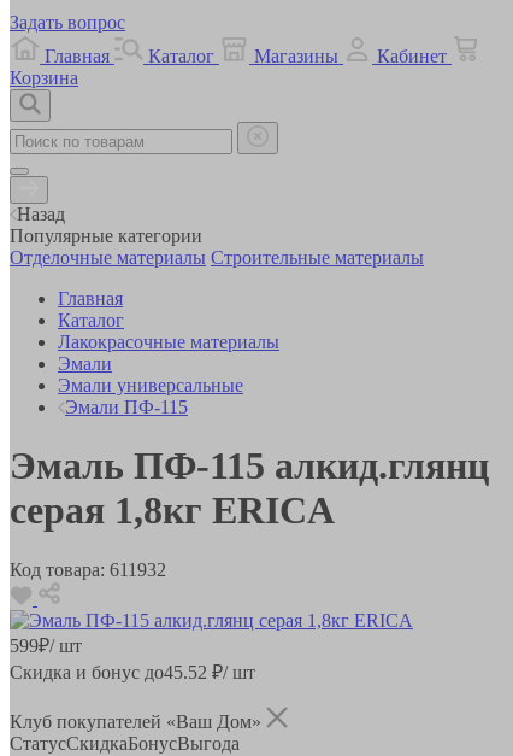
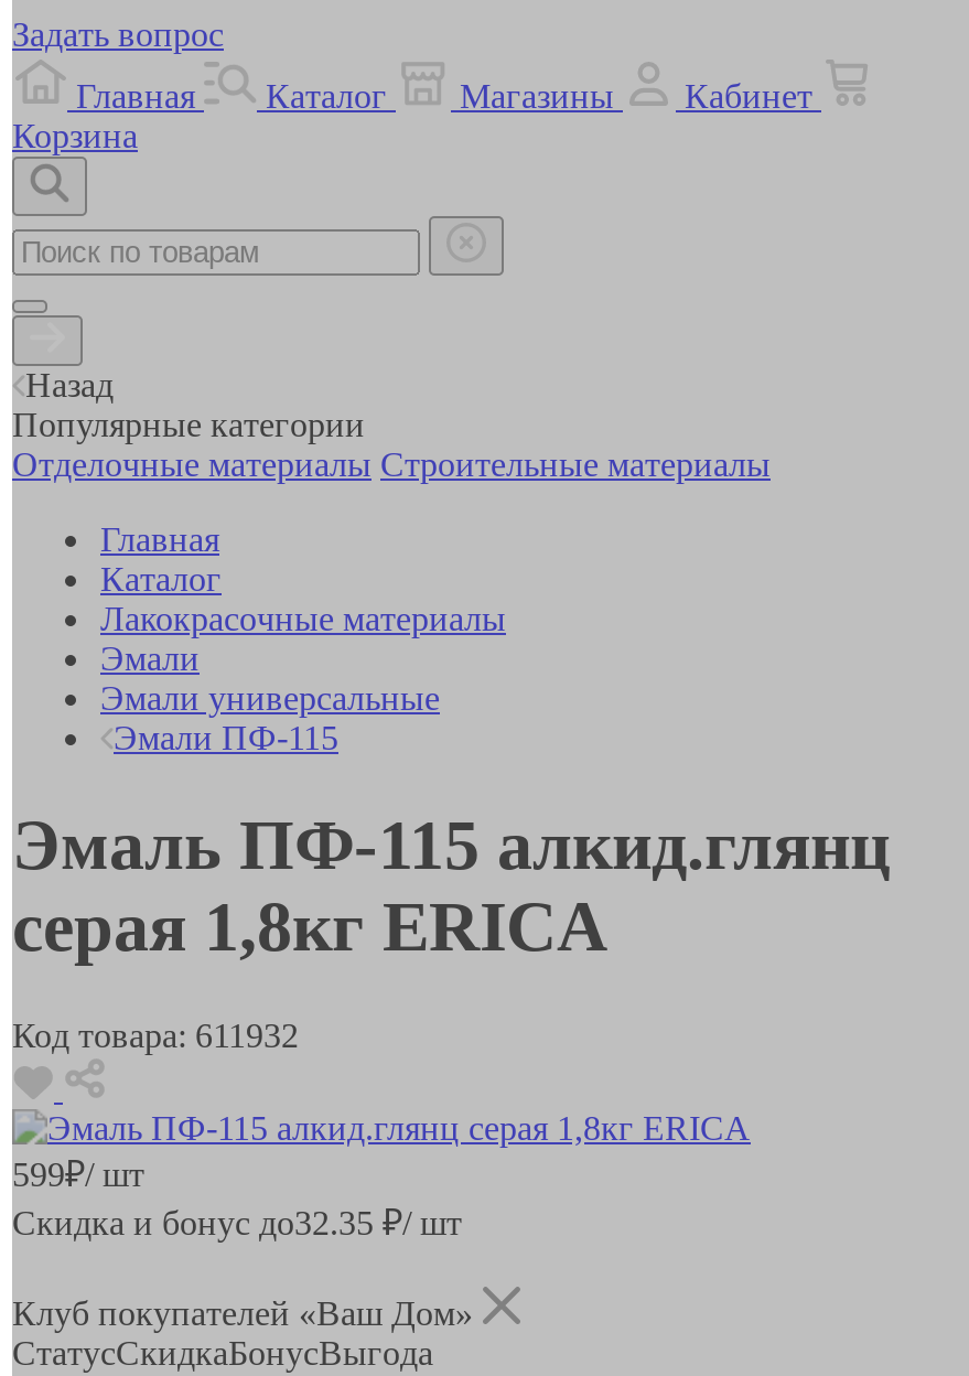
[10,661,255,682] Скидка и бонус до45.52 ₽/ шт -> [12,1203,462,1241] Скидка и бонус до32.35 ₽/ шт

